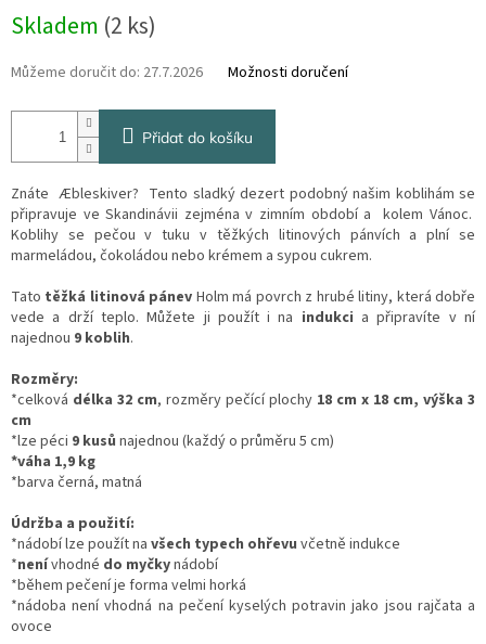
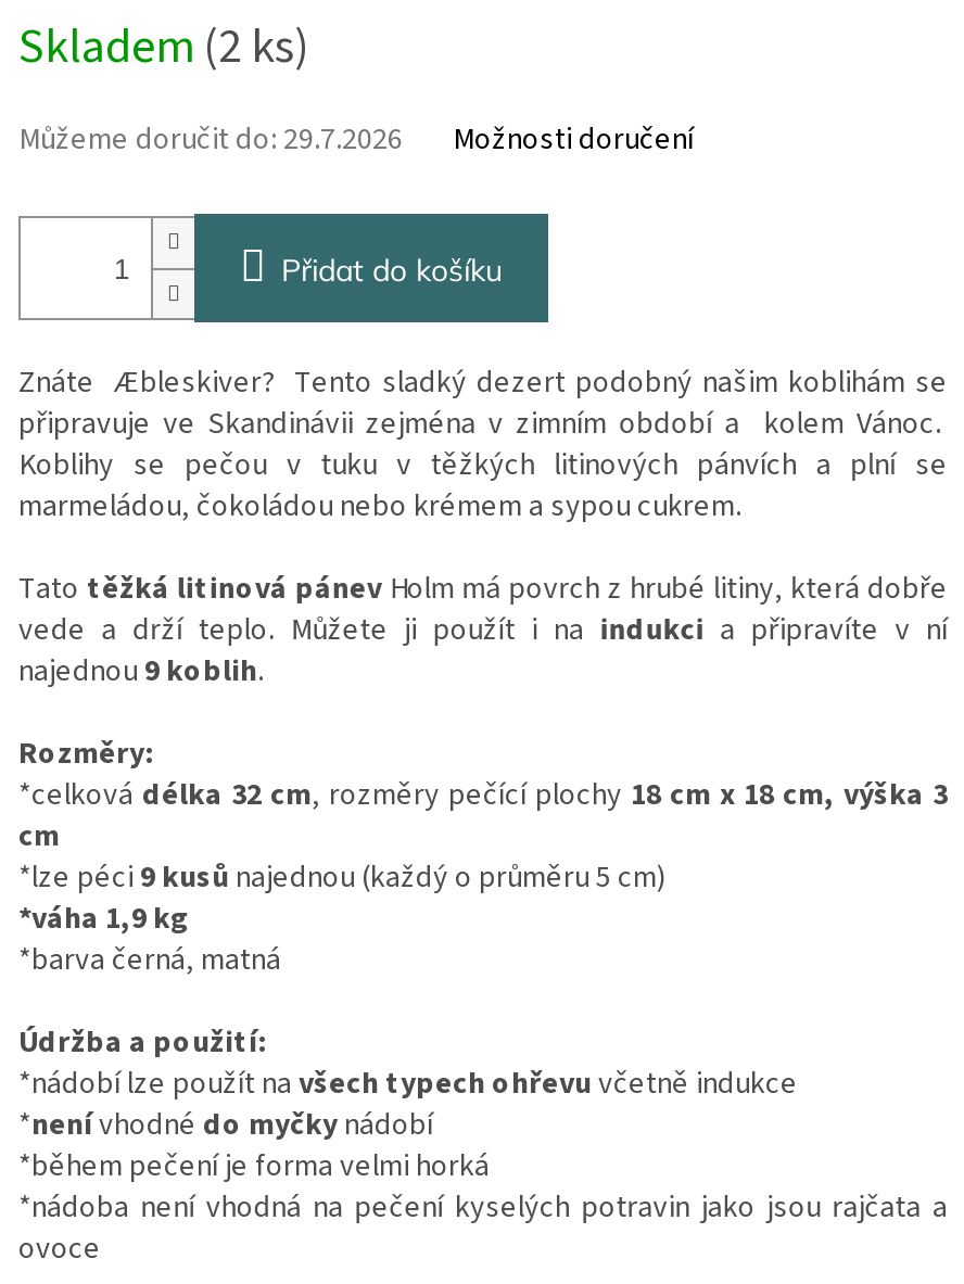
[11,62,203,84] Můžeme doručit do: 27.7.2026 -> [18,119,403,163] Můžeme doručit do: 29.7.2026

